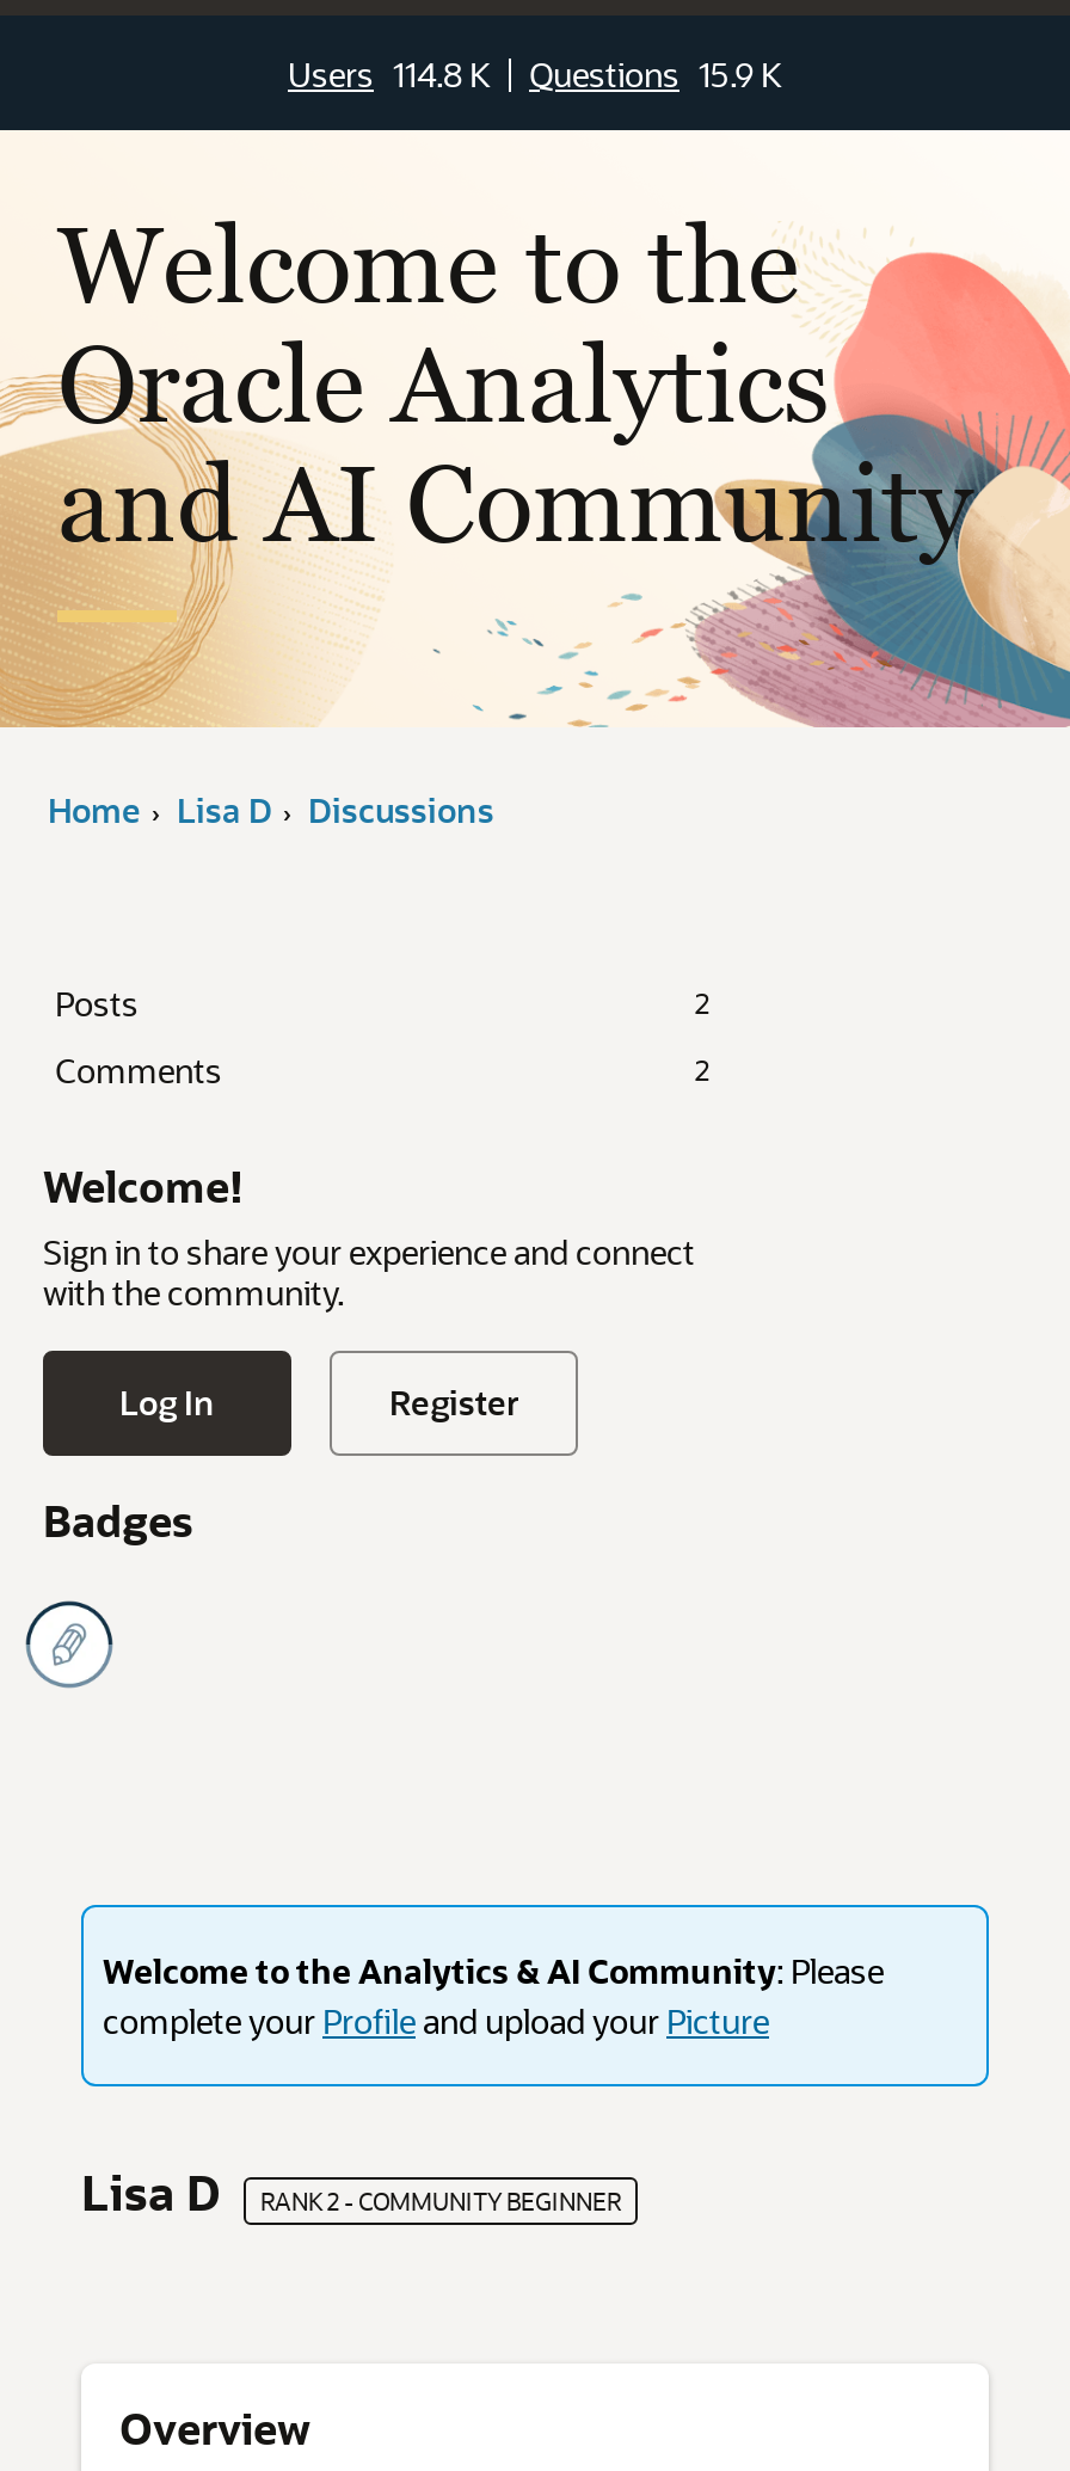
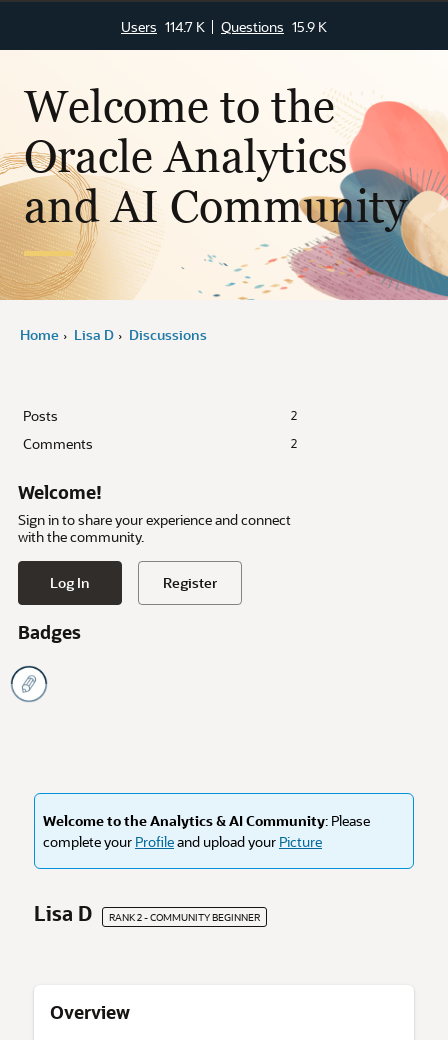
[288,50,782,96] Users 114.8 K Questions 15.9 K -> [121,16,327,35] Users 114.7 K Questions 15.9 K

